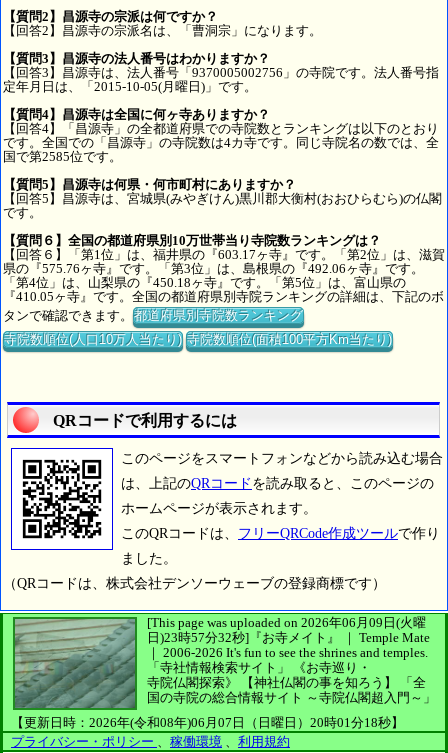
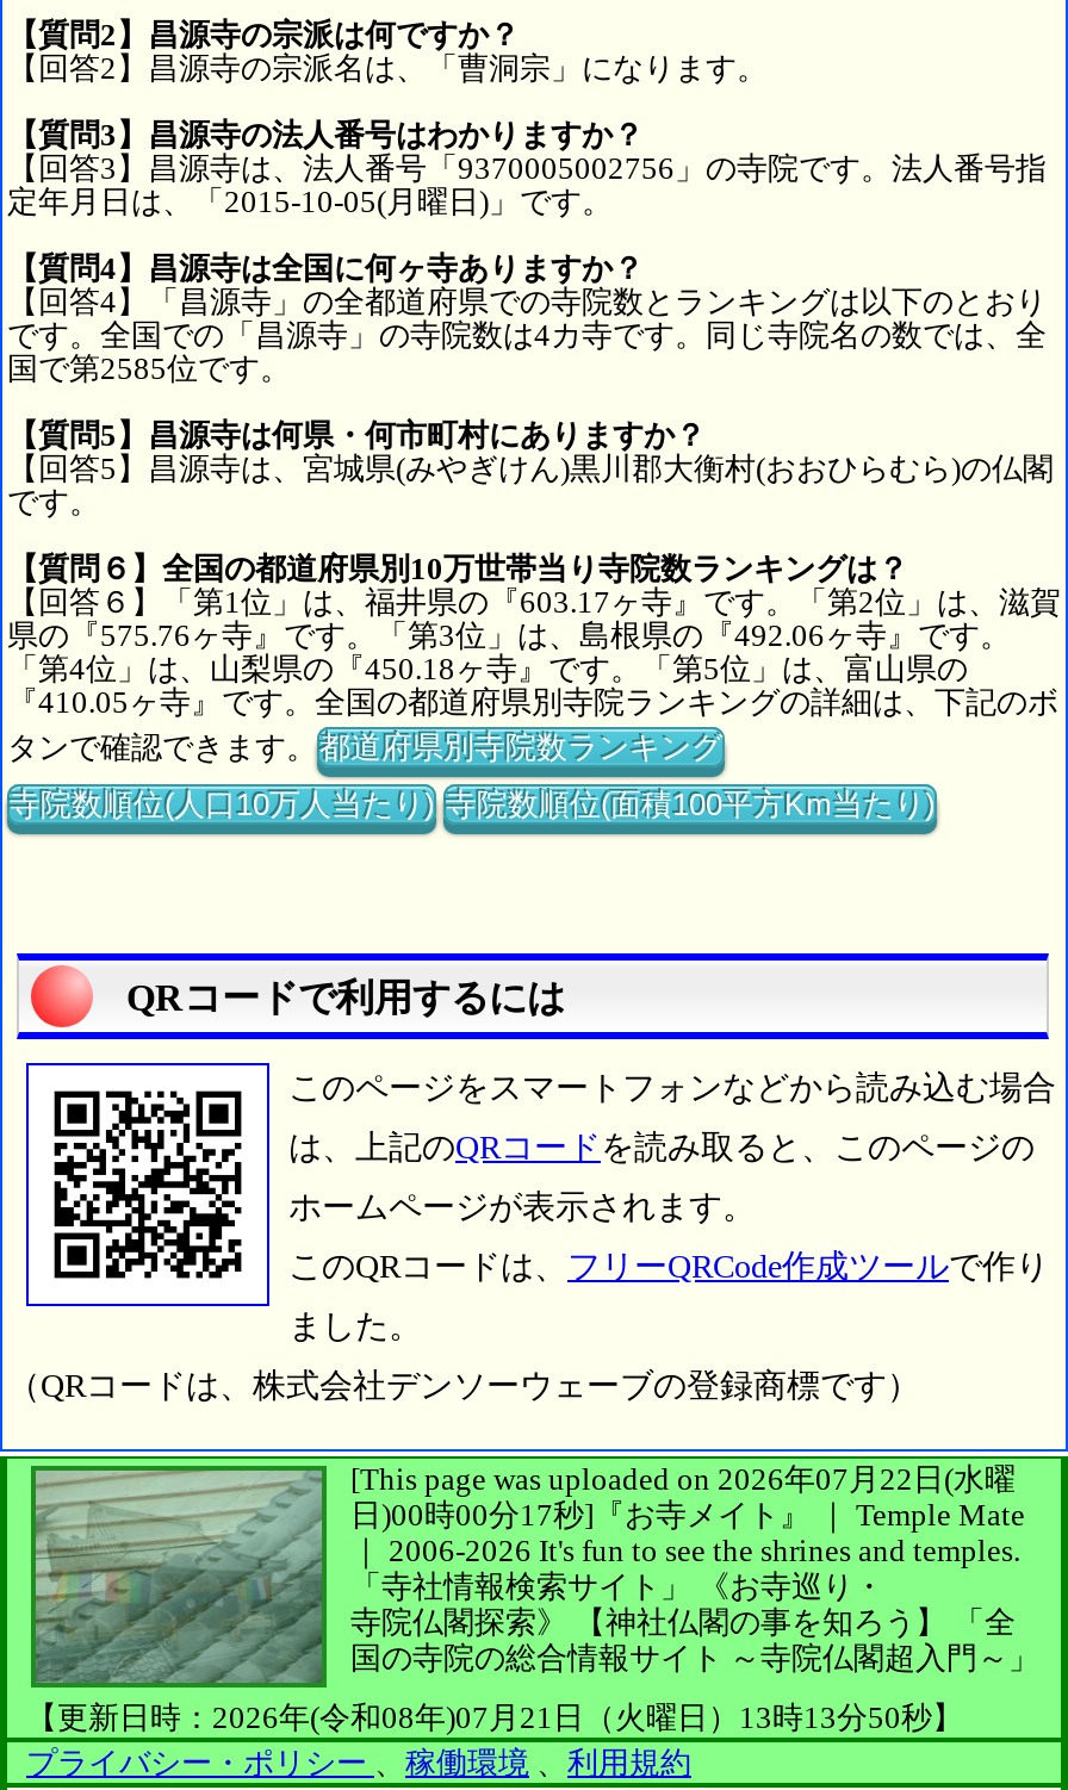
[147,615,426,630] [This page was uploaded on 2026年06月09日(火曜 -> [350,1462,1016,1497] [This page was uploaded on 2026年07月22日(水曜
[147,630,430,645] 日)23時57分32秒]『お寺メイト』 ｜ Temple Mate -> [350,1497,1025,1533] 日)00時00分17秒]『お寺メイト』 ｜ Temple Mate
[11,715,404,730] 【更新日時：2026年(令和08年)06月07日（日曜日）20時01分18秒】 -> [26,1700,963,1736] 【更新日時：2026年(令和08年)07月21日（火曜日）13時13分50秒】

